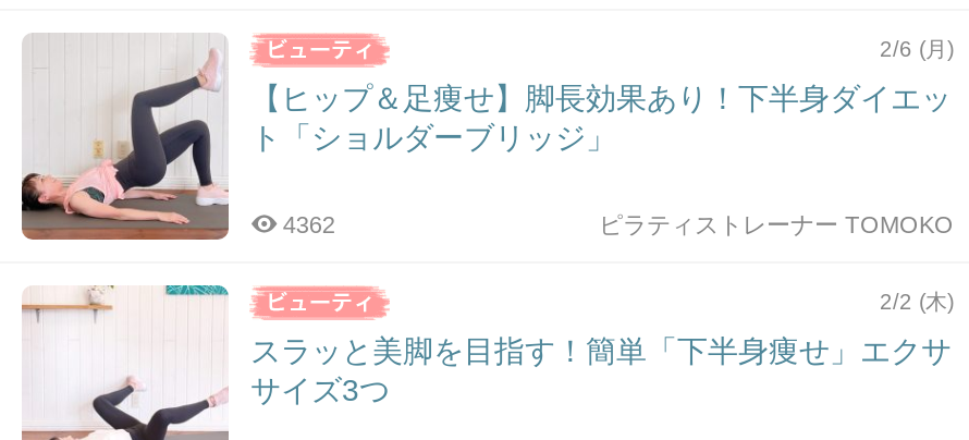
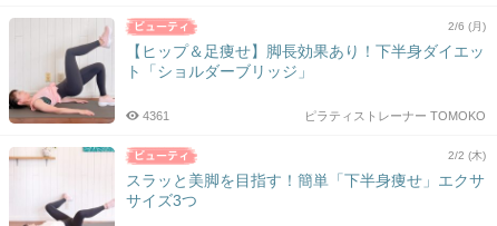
[283,211,335,237] 4362 -> [143,109,169,122] 4361

